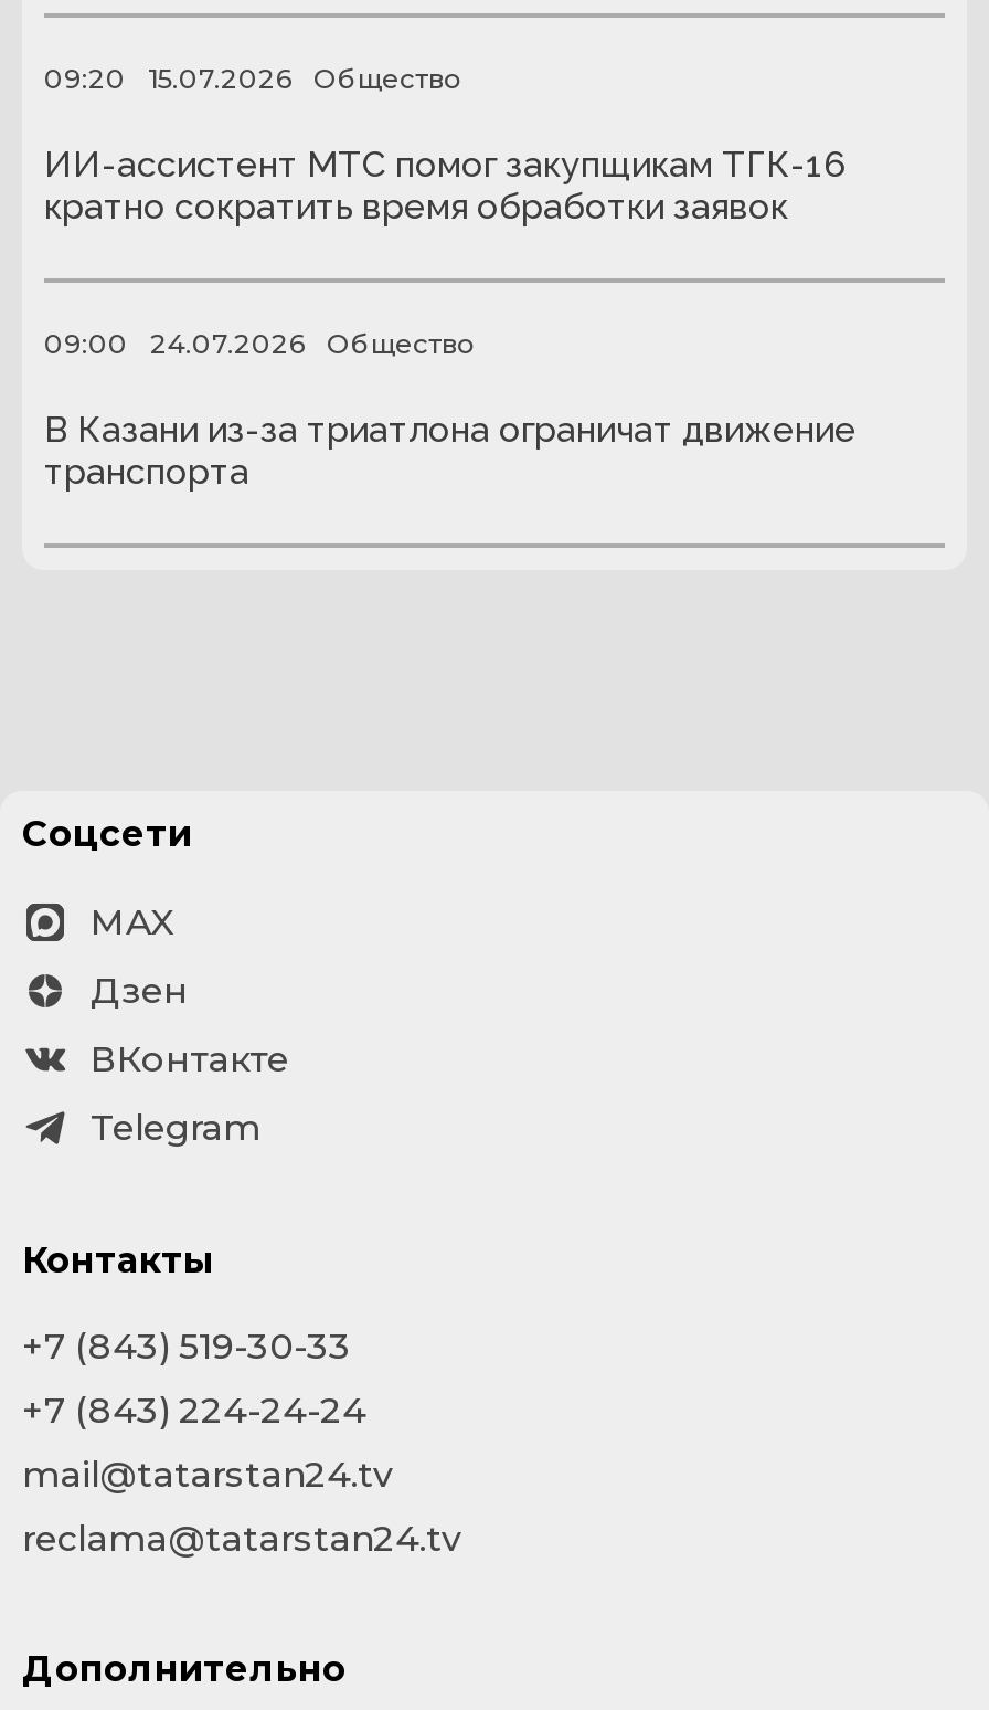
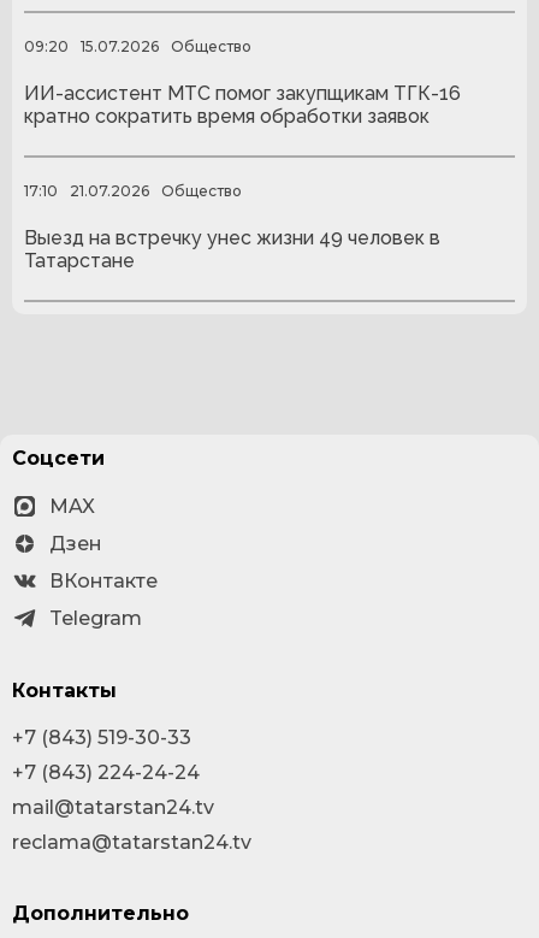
[44,327,128,360] 09:00 -> [24,182,58,200] 17:10
[150,327,305,360] 24.07.2026 -> [70,182,149,200] 21.07.2026
[44,409,857,493] В Казани из-за триатлона ограничат движение | транспорта -> [24,227,440,272] Выезд на встречку унес жизни 49 человек в | Татарстане

